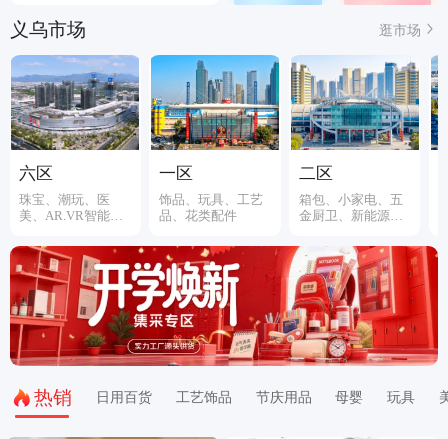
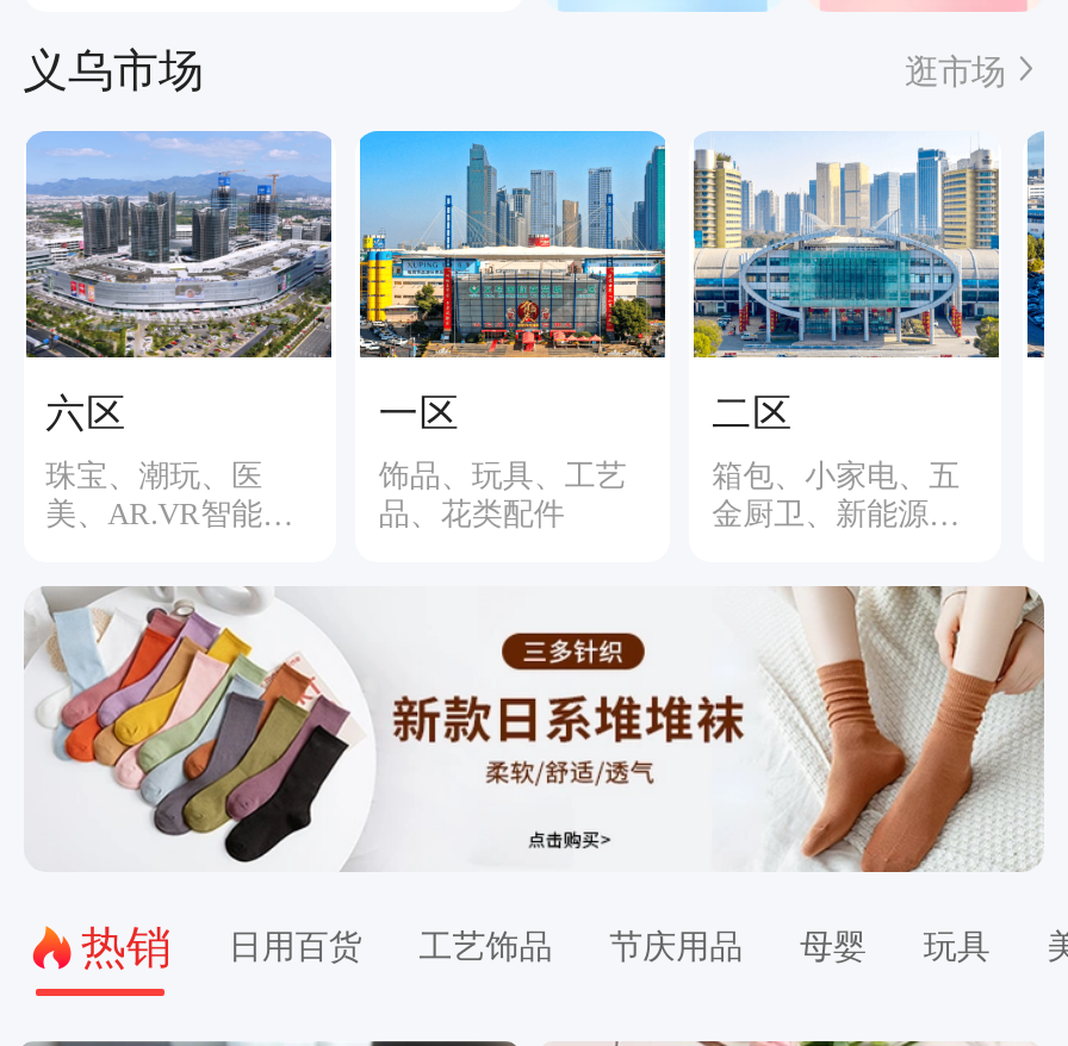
[9,245,439,367] [image] -> [24,584,1047,874] [image]

